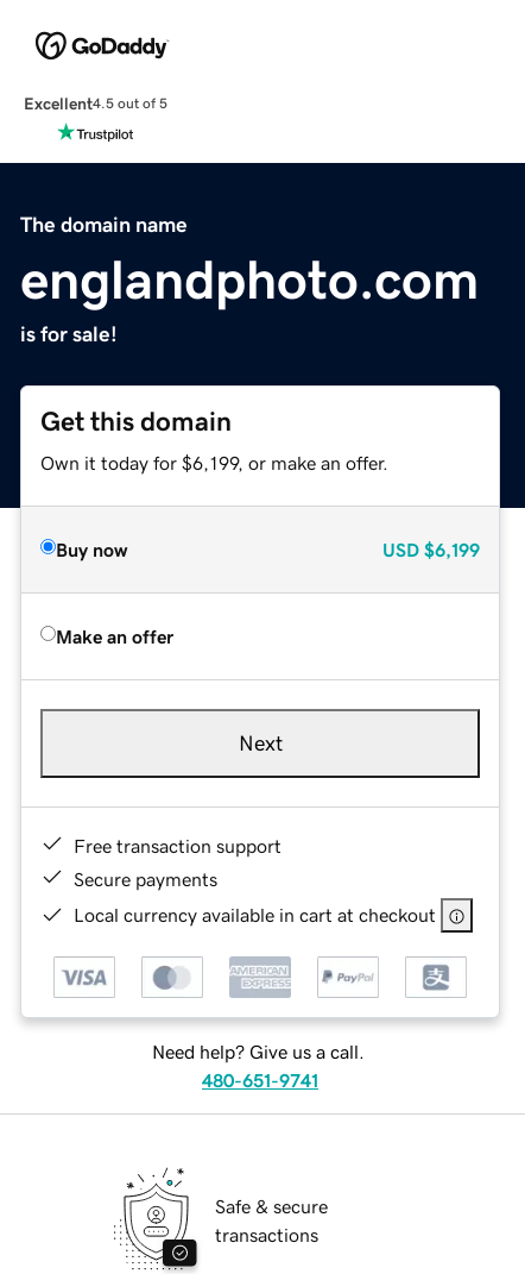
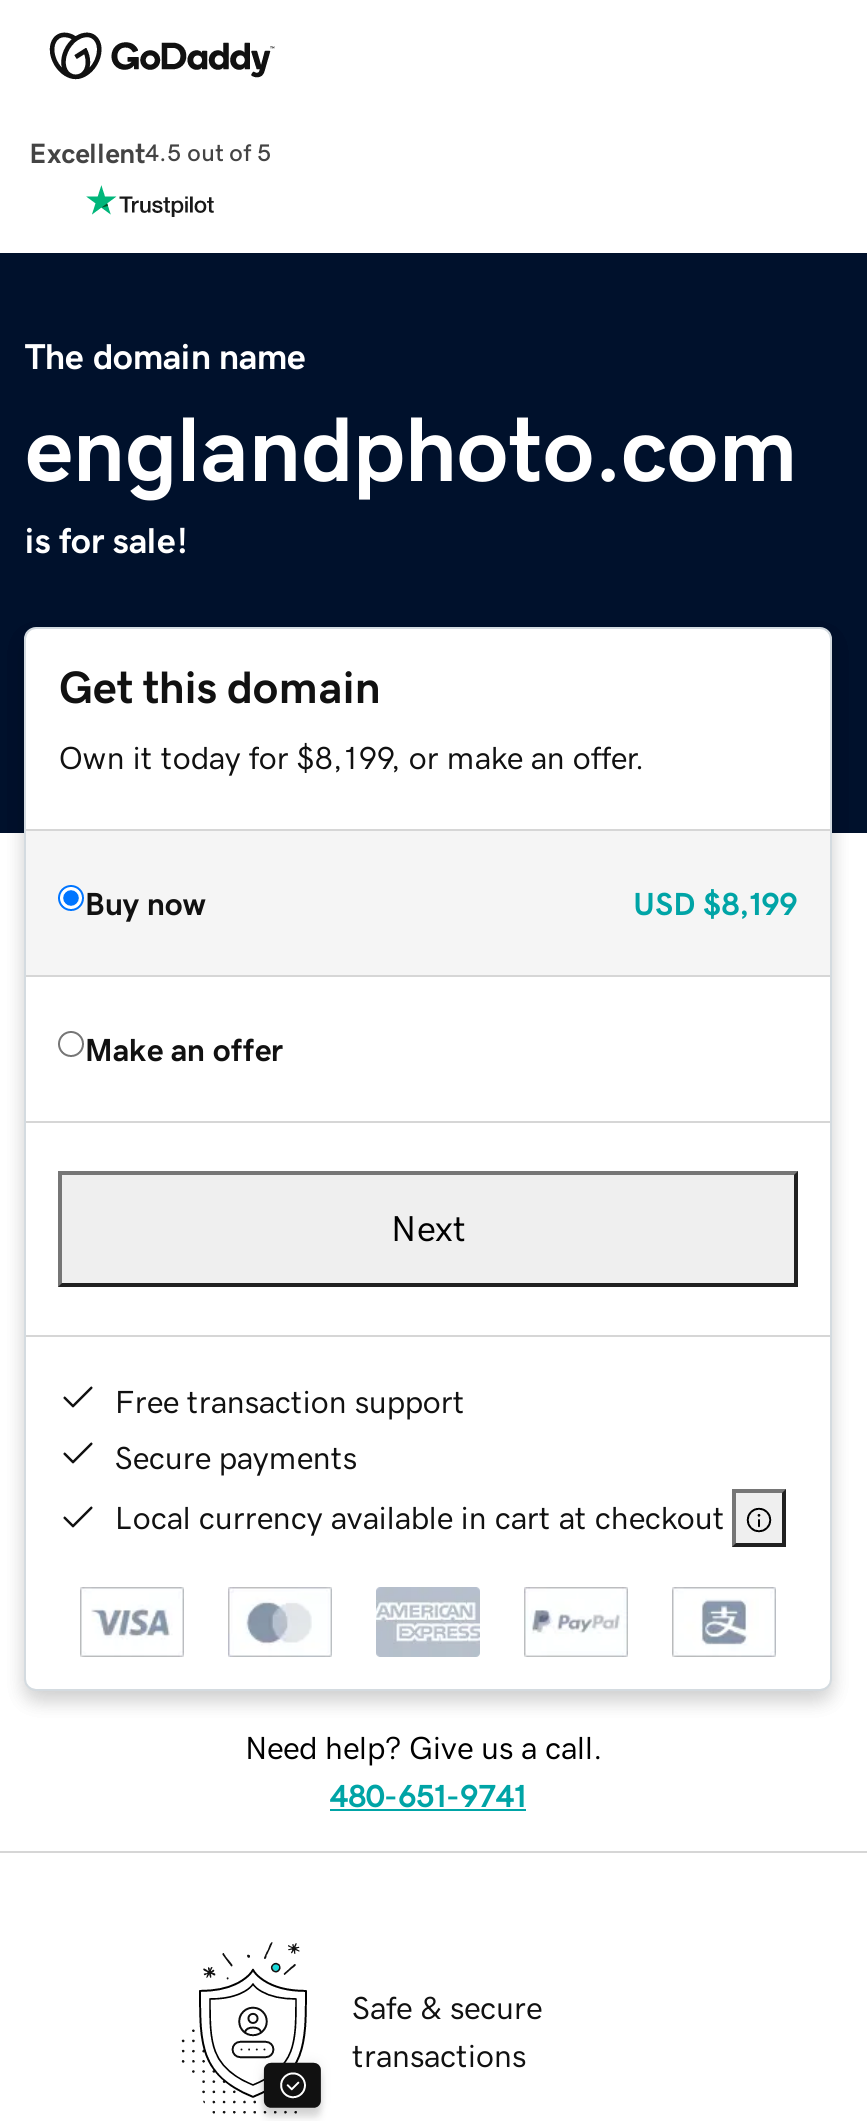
[41,453,389,472] Own it today for $6,199, or make an offer. -> [59,740,645,772] Own it today for $8,199, or make an offer.
[382,540,479,559] USD $6,199 -> [633,886,797,918] USD $8,199

